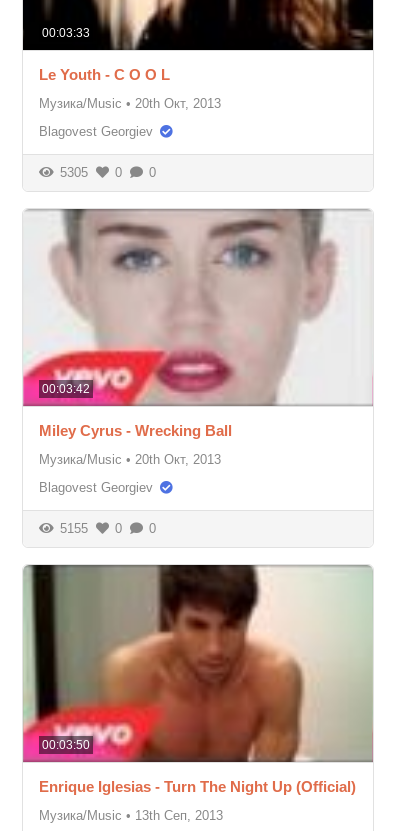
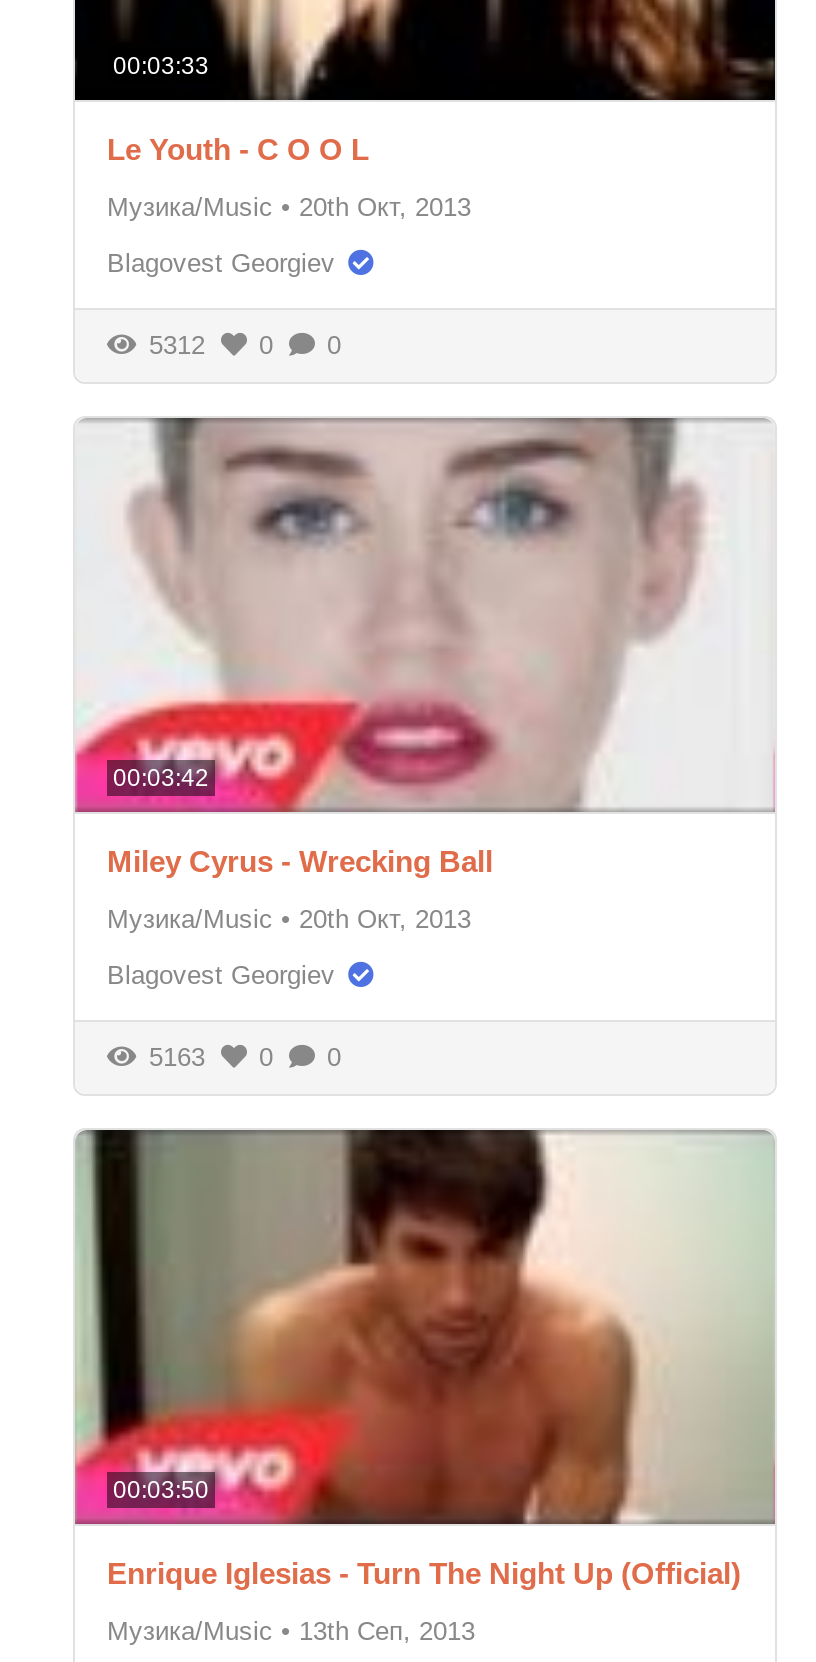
[56,165,156,180] 5305 0 0 -> [141,330,341,360] 5312 0 0
[56,521,156,536] 5155 0 0 -> [141,1042,341,1072] 5163 0 0

